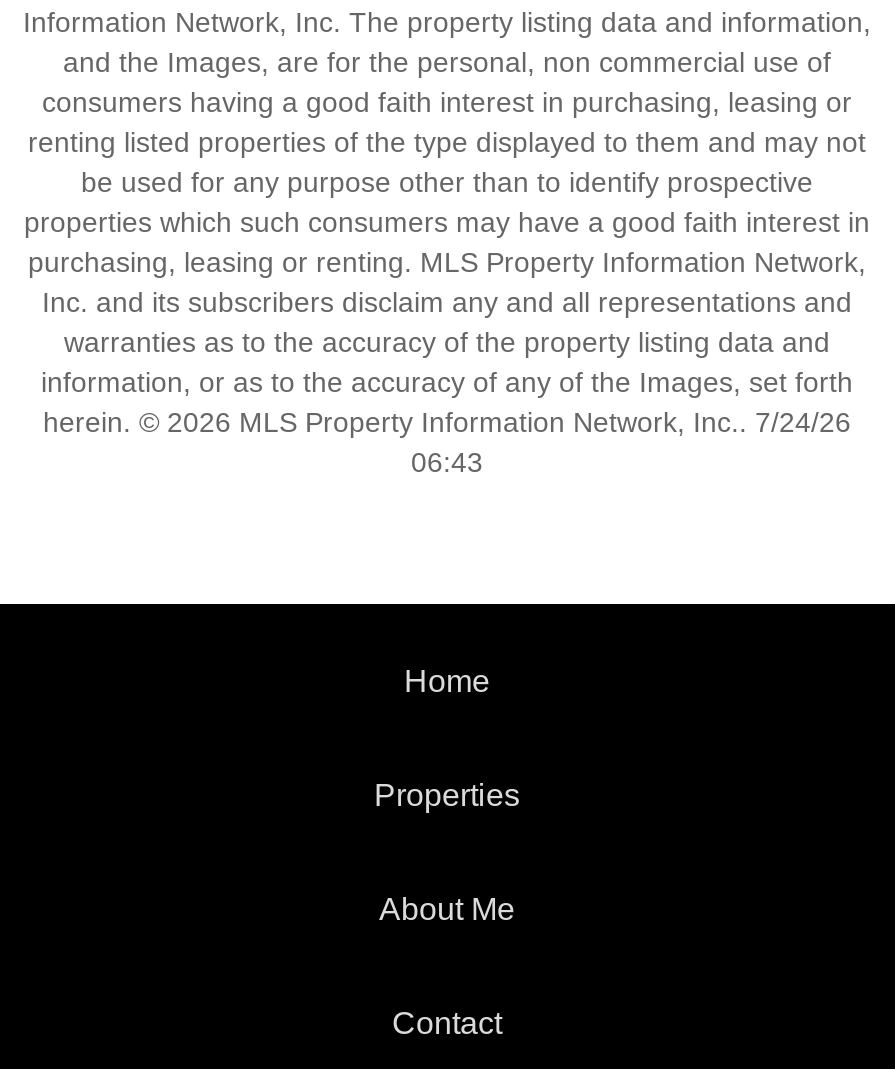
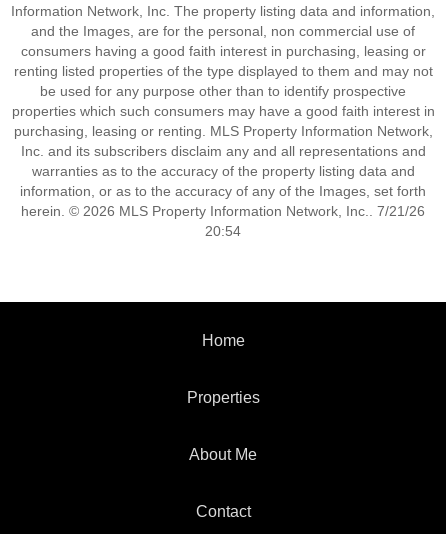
[43,406,851,438] herein. © 2026 MLS Property Information Network, Inc.. 7/24/26 -> [21,203,425,219] herein. © 2026 MLS Property Information Network, Inc.. 7/21/26
[411,446,483,478] 06:43 -> [205,223,241,239] 20:54

